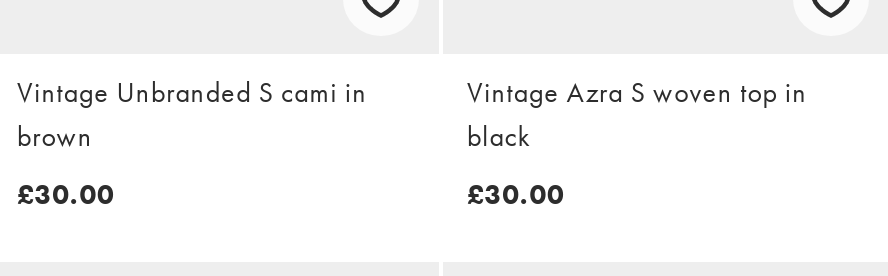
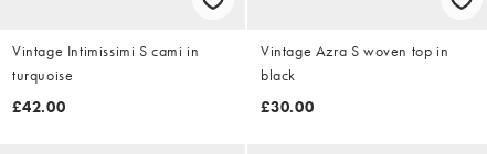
[17,74,367,154] Vintage Unbranded S cami in | brown -> [12,41,199,85] Vintage Intimissimi S cami in | turquoise
[17,176,115,212] £30.00 -> [12,97,66,117] £42.00

